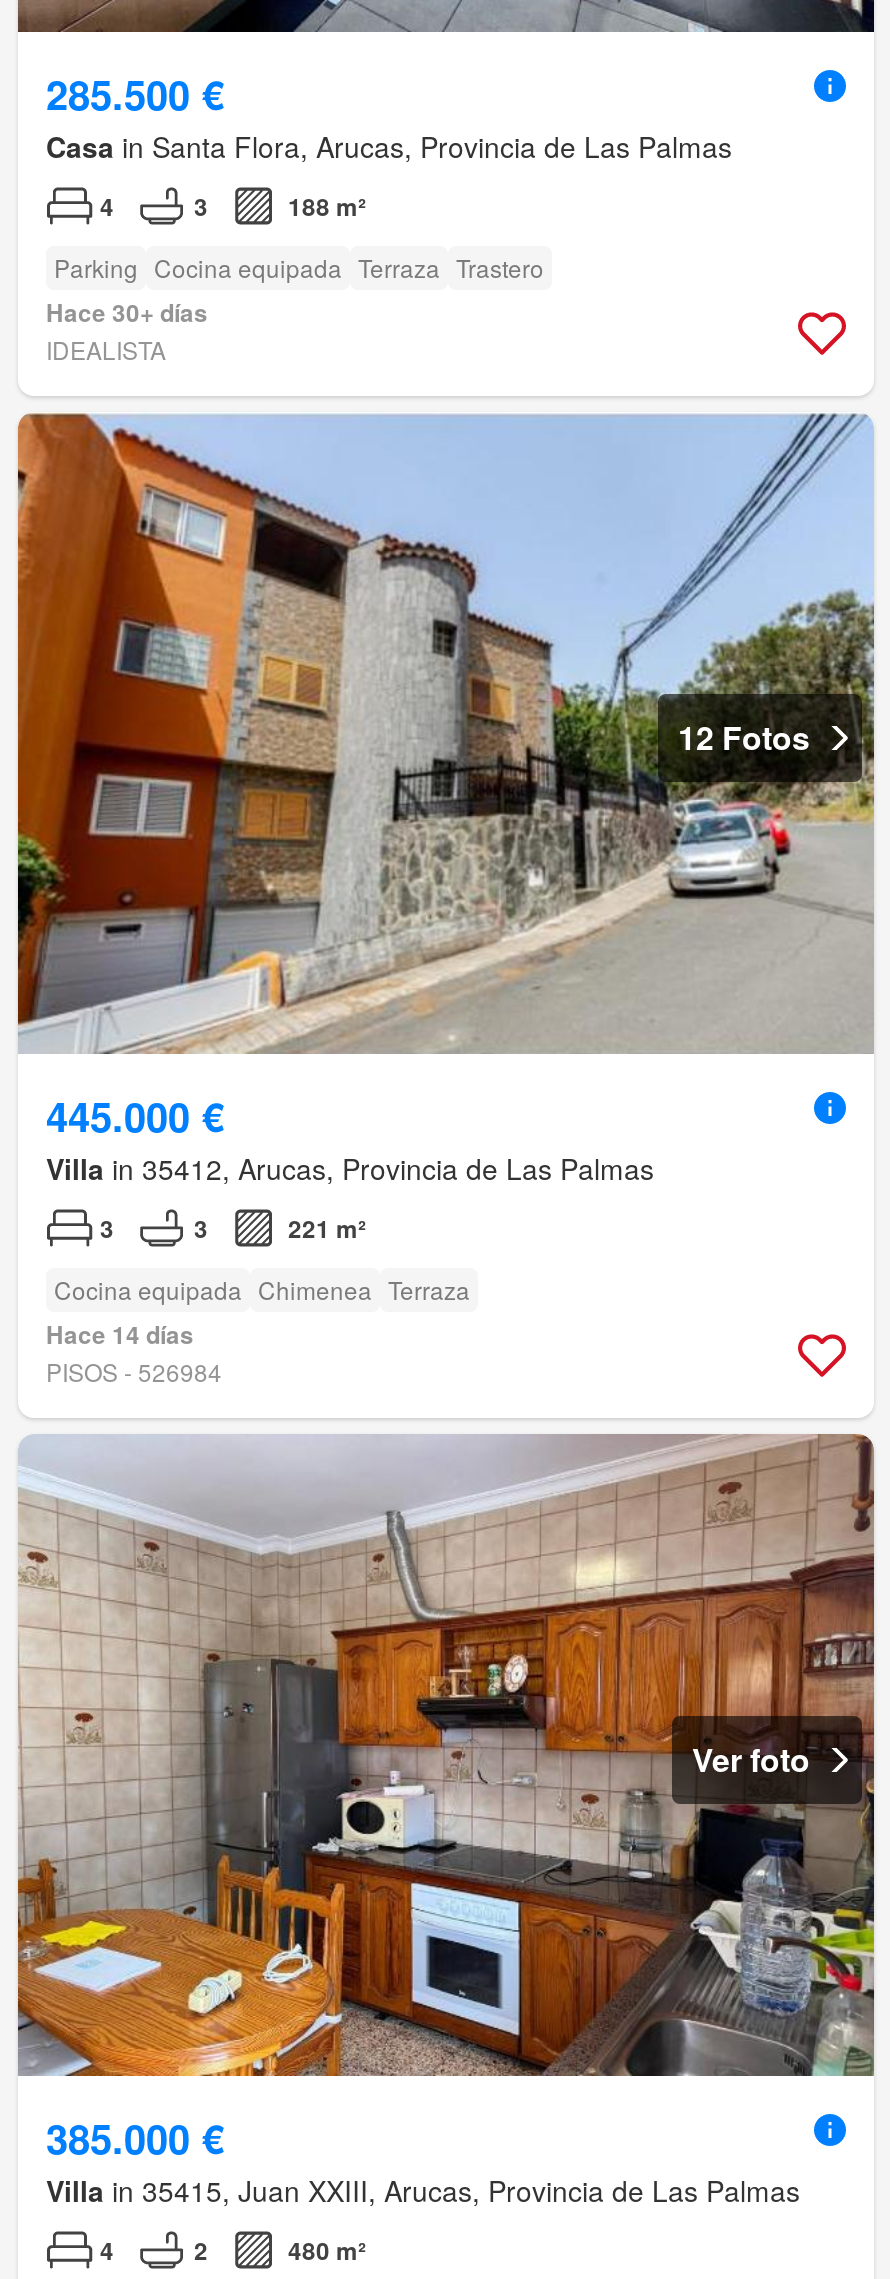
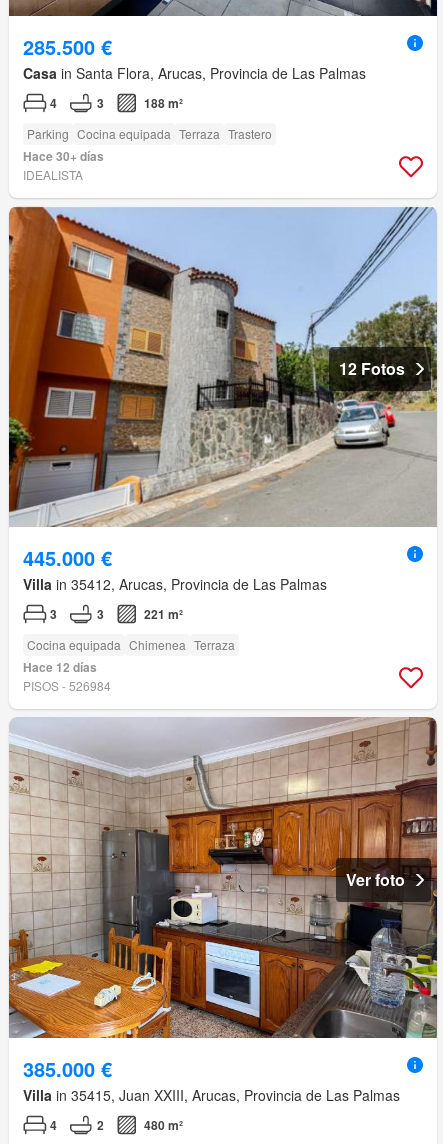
[46,1317,194,1353] Hace 14 días -> [23,658,97,676] Hace 12 días

